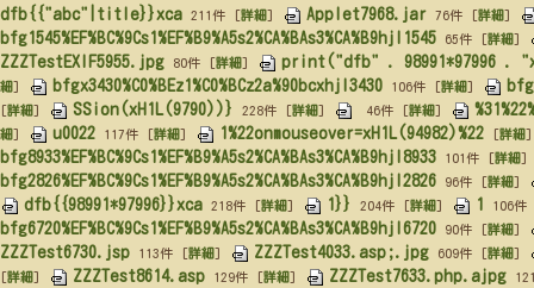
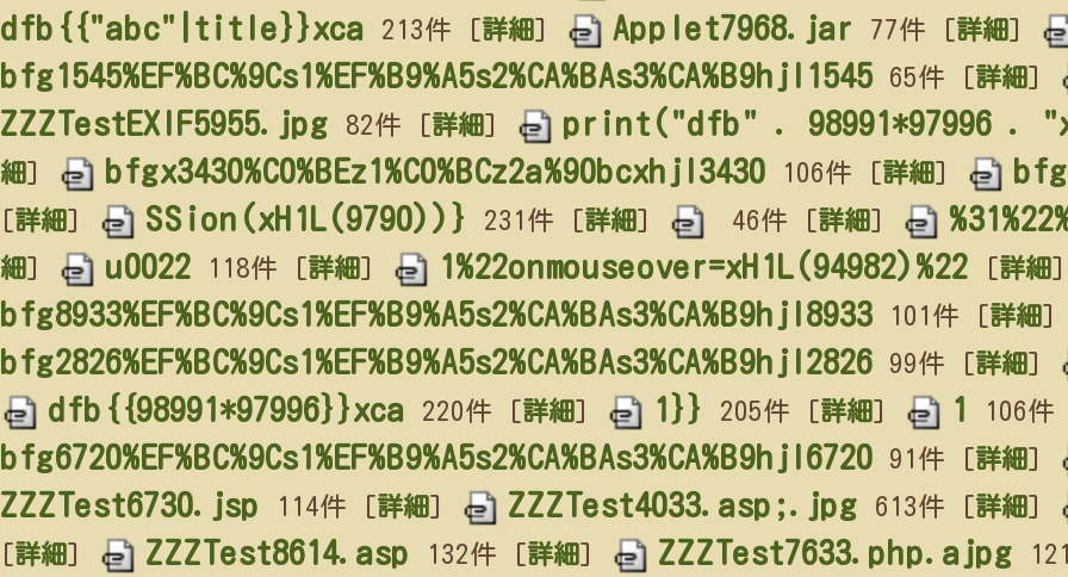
[191,8,225,21] 211件 -> [381,16,451,42] 213件
[306,6,511,22] Applet7968.jar 76件 [詳細] -> [613,11,1023,45] Applet7968.jar 77件 [詳細]
[0,53,249,70] ZZZTestEXIF5955.jpg 80件 [詳細] -> [0,107,498,140] ZZZTestEXIF5955.jpg 82件 [詳細]
[73,101,325,118] SSion(xH1L(9790))} 228件 [詳細] -> [145,202,651,236] SSion(xH1L(9790))} 231件 [詳細]
[52,125,187,141] u0022 117件 [詳細] -> [105,250,374,283] u0022 118件 [詳細]
[445,175,472,188] 96件 -> [889,350,944,376] 99件
[24,196,294,213] dfb{{98991*97996}}xca 218件 [詳細] -> [48,393,589,426] dfb{{98991*97996}}xca 220件 [詳細]
[327,196,443,213] 1}} 204件 [詳細] -> [653,393,887,426] 1}} 205件 [詳細]
[445,222,472,235] 90件 -> [889,445,944,472] 91件
[0,244,222,260] ZZZTest6730.jsp 113件 [詳細] -> [0,488,443,522] ZZZTest6730.jsp 114件 [詳細]
[254,244,521,260] ZZZTest4033.asp;.jpg 609件 [詳細] -> [508,488,1042,522] ZZZTest4033.asp;.jpg 613件 [詳細]
[73,268,297,284] ZZZTest8614.asp 129件 [詳細] -> [145,536,594,569] ZZZTest8614.asp 132件 [詳細]

